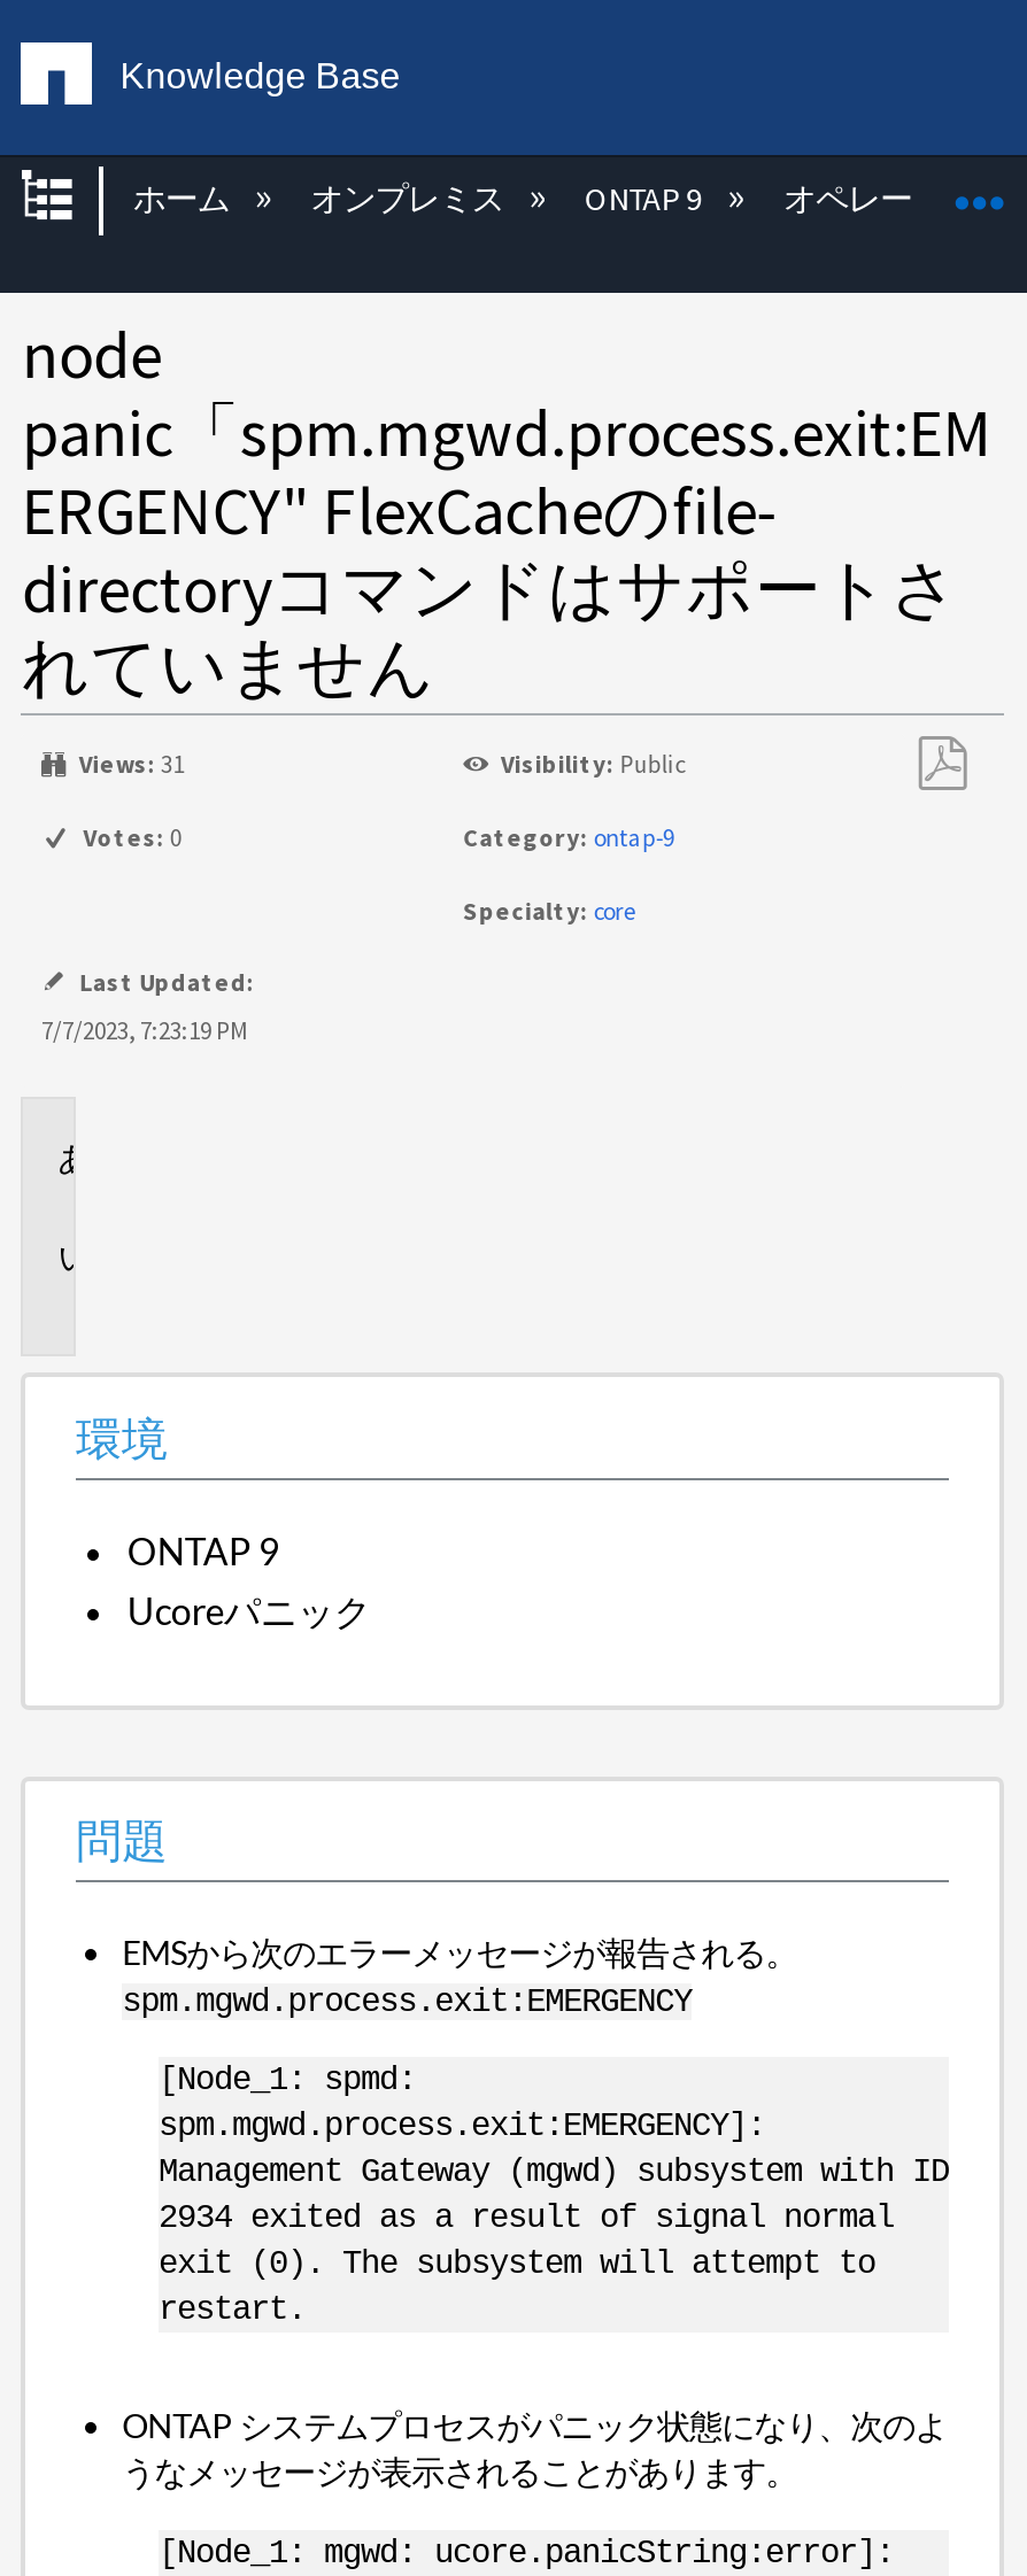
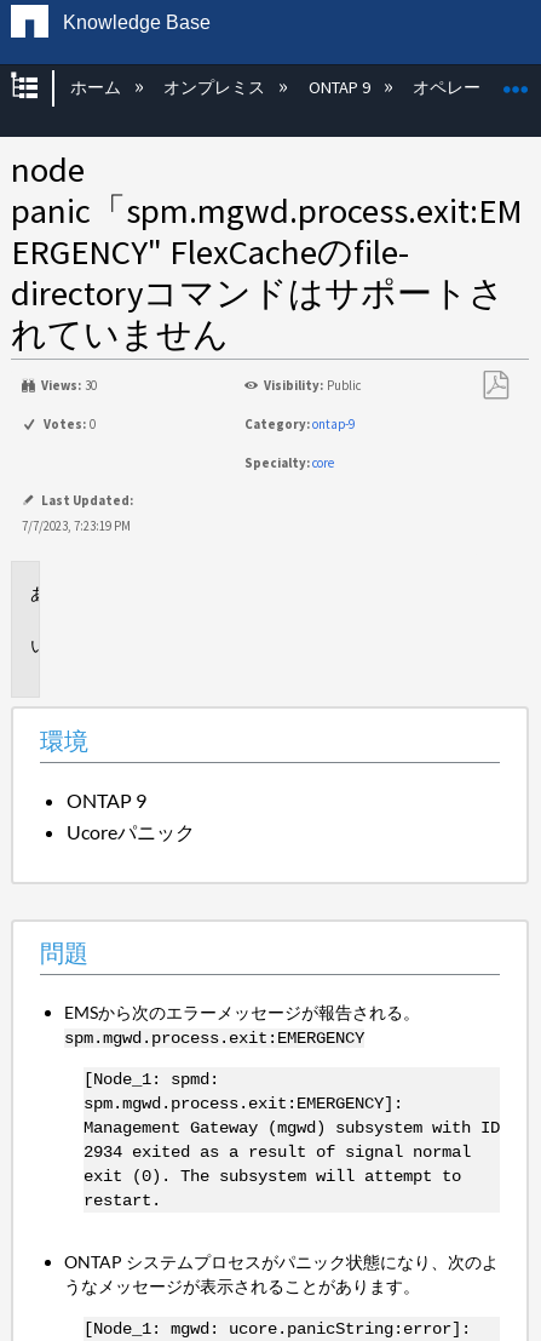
[79,748,184,780] Views: 31 -> [42,377,97,394] Views: 30

